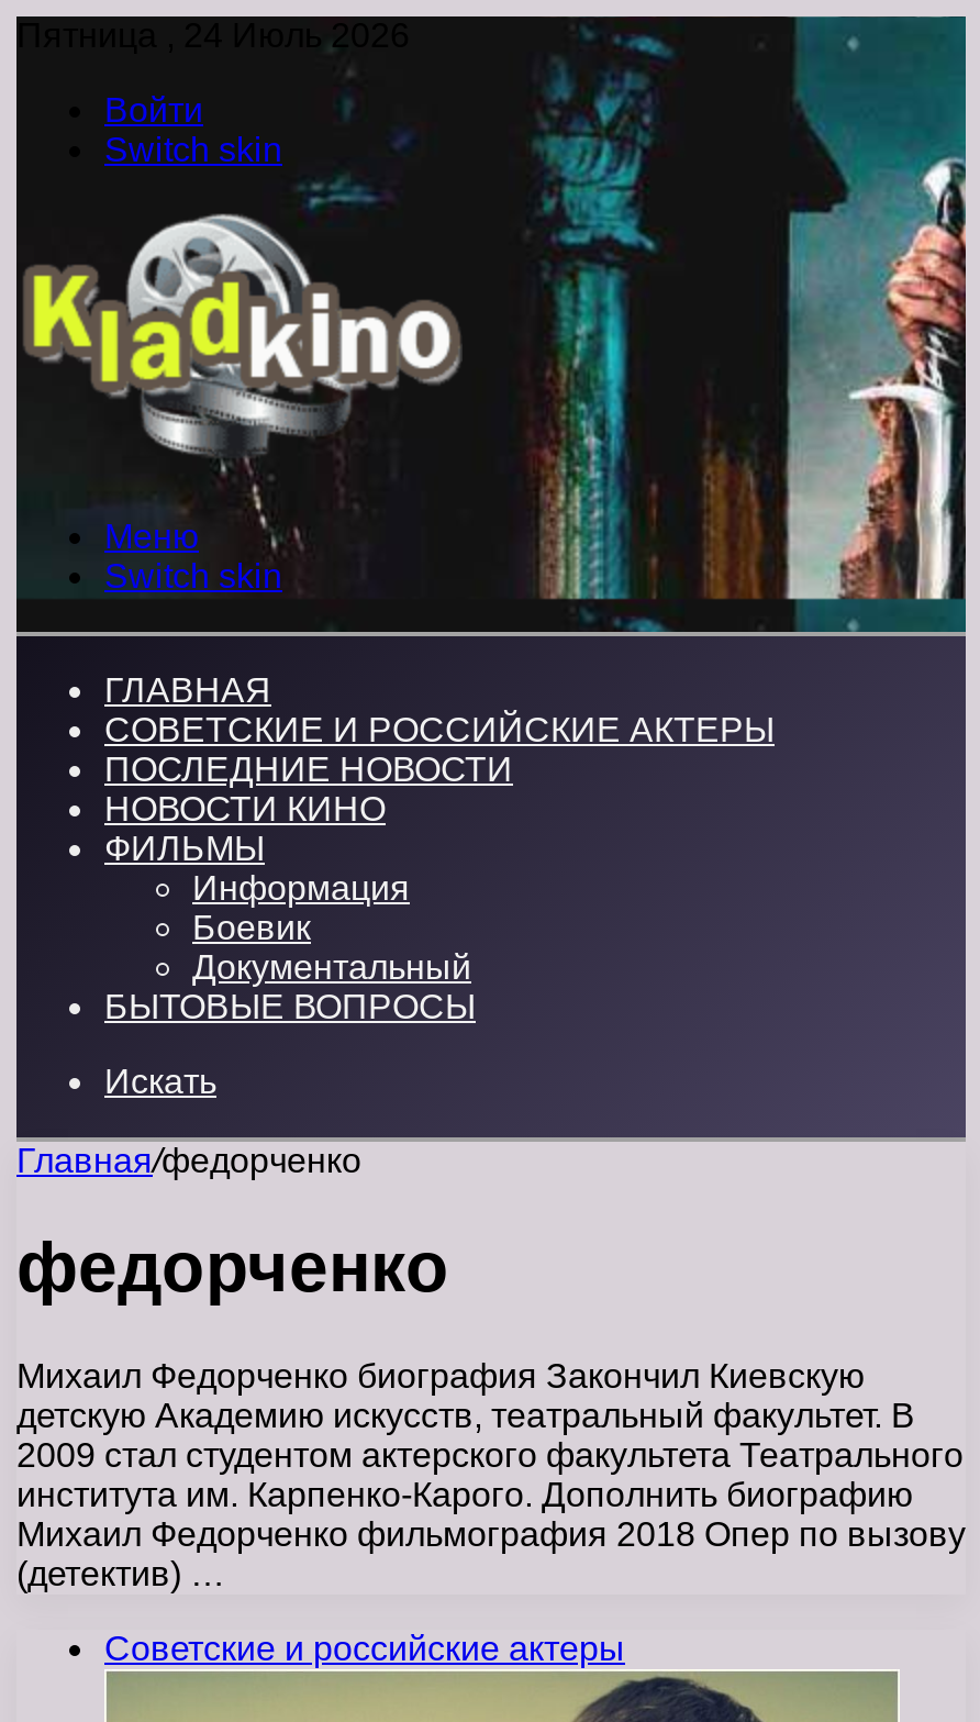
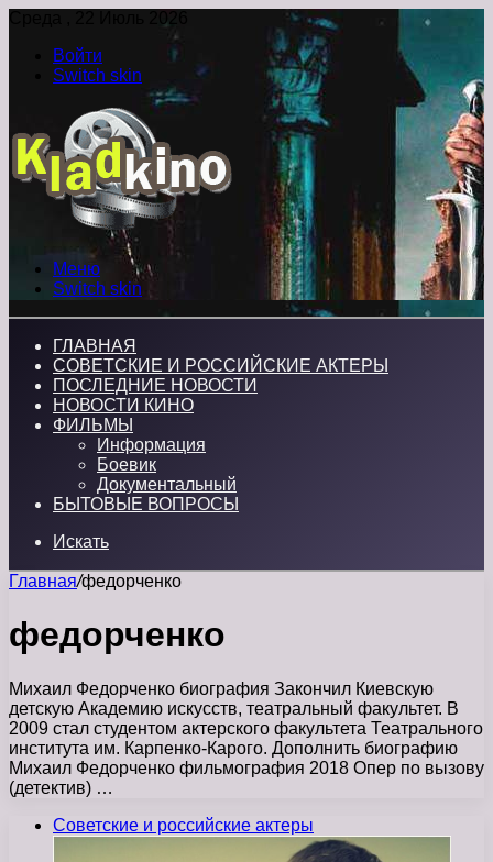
[16,16,410,54] Пятница , 24 Июль 2026 -> [9,9,188,27] Среда , 22 Июль 2026

